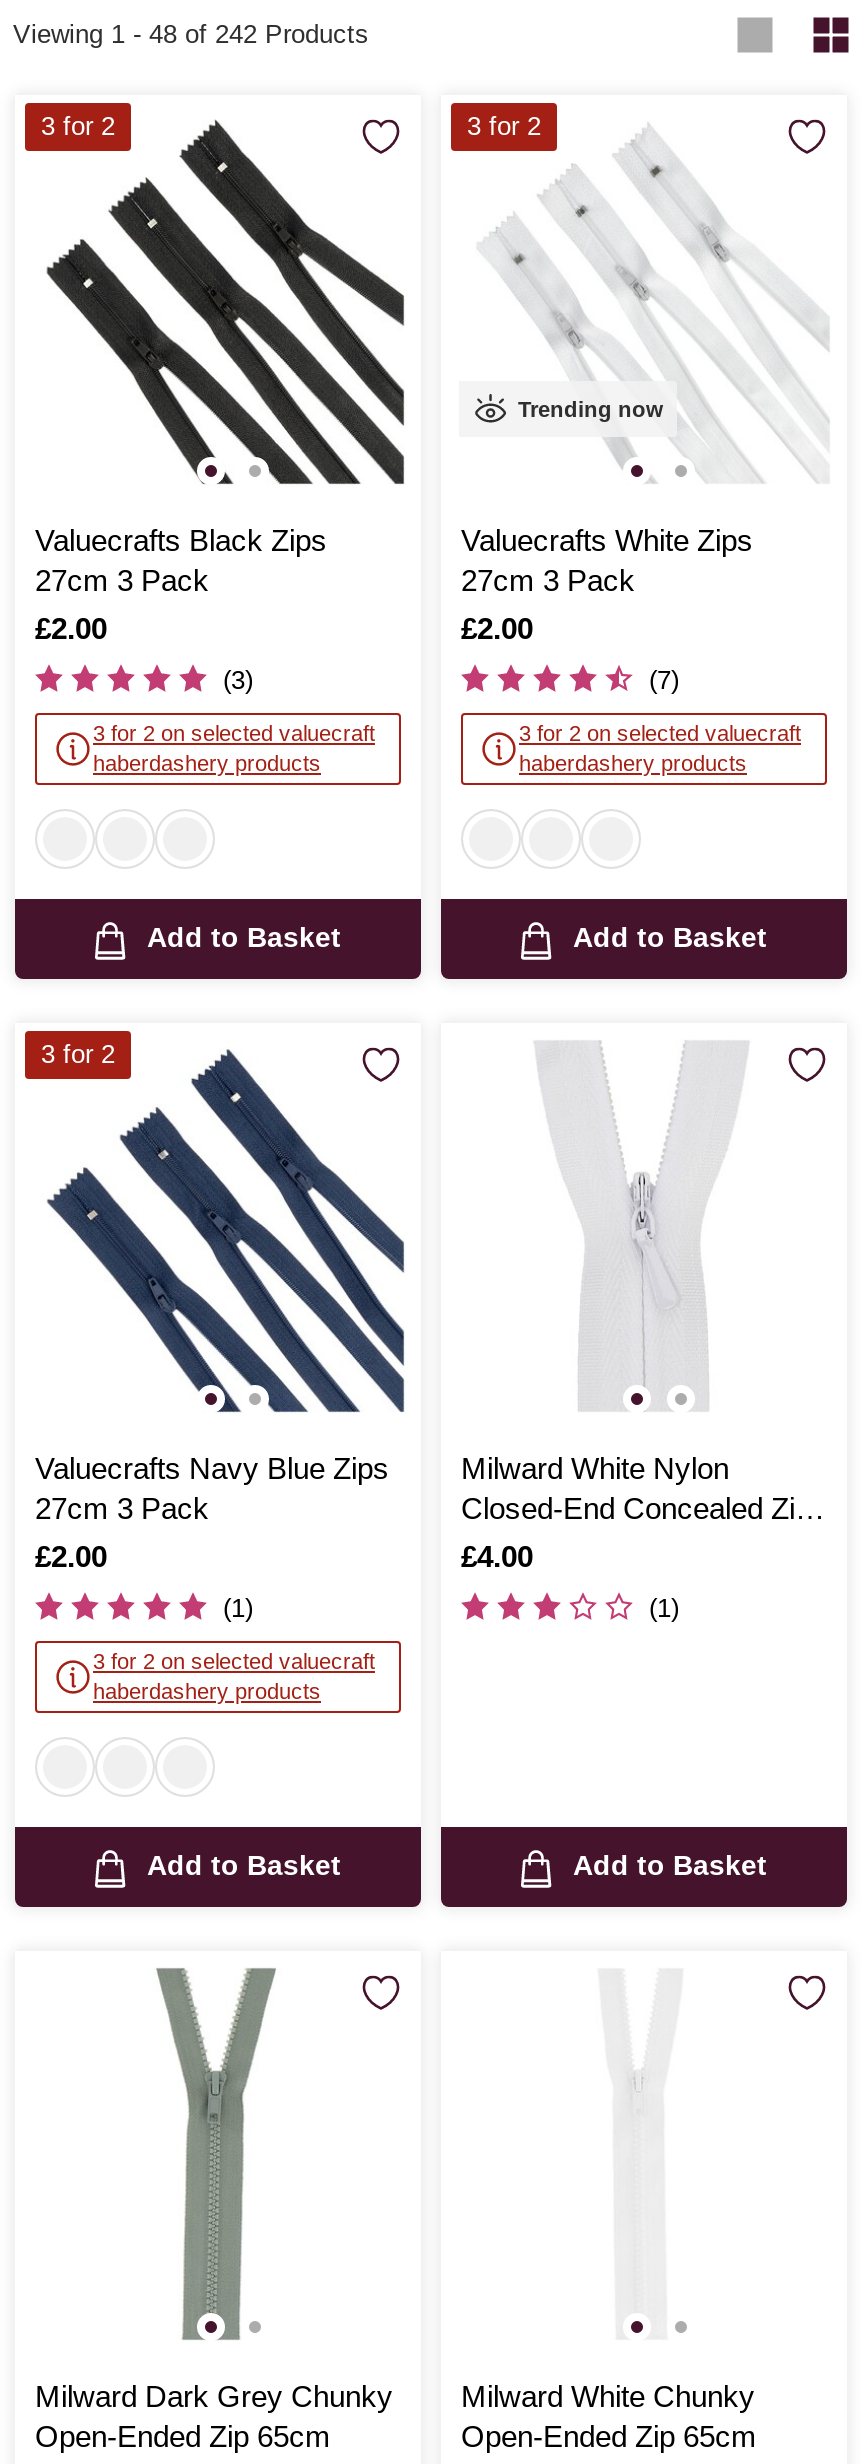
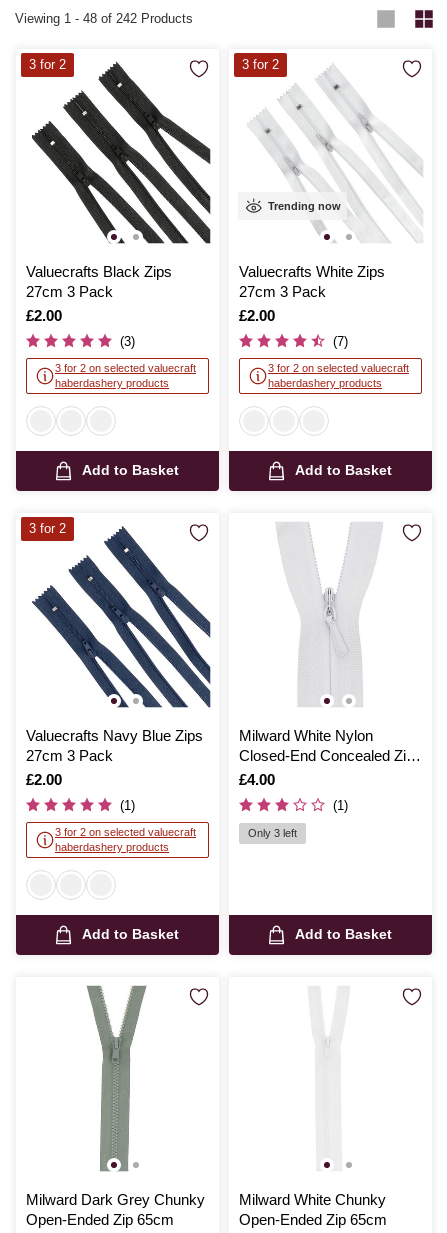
none -> [248,827,297,839] Only 3 left

